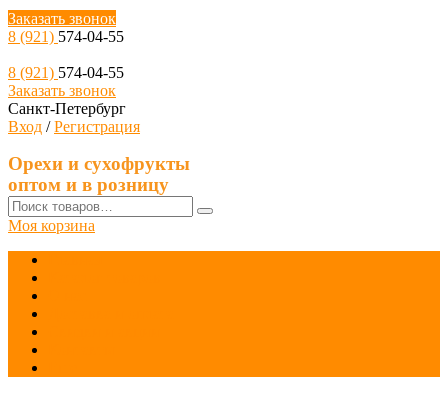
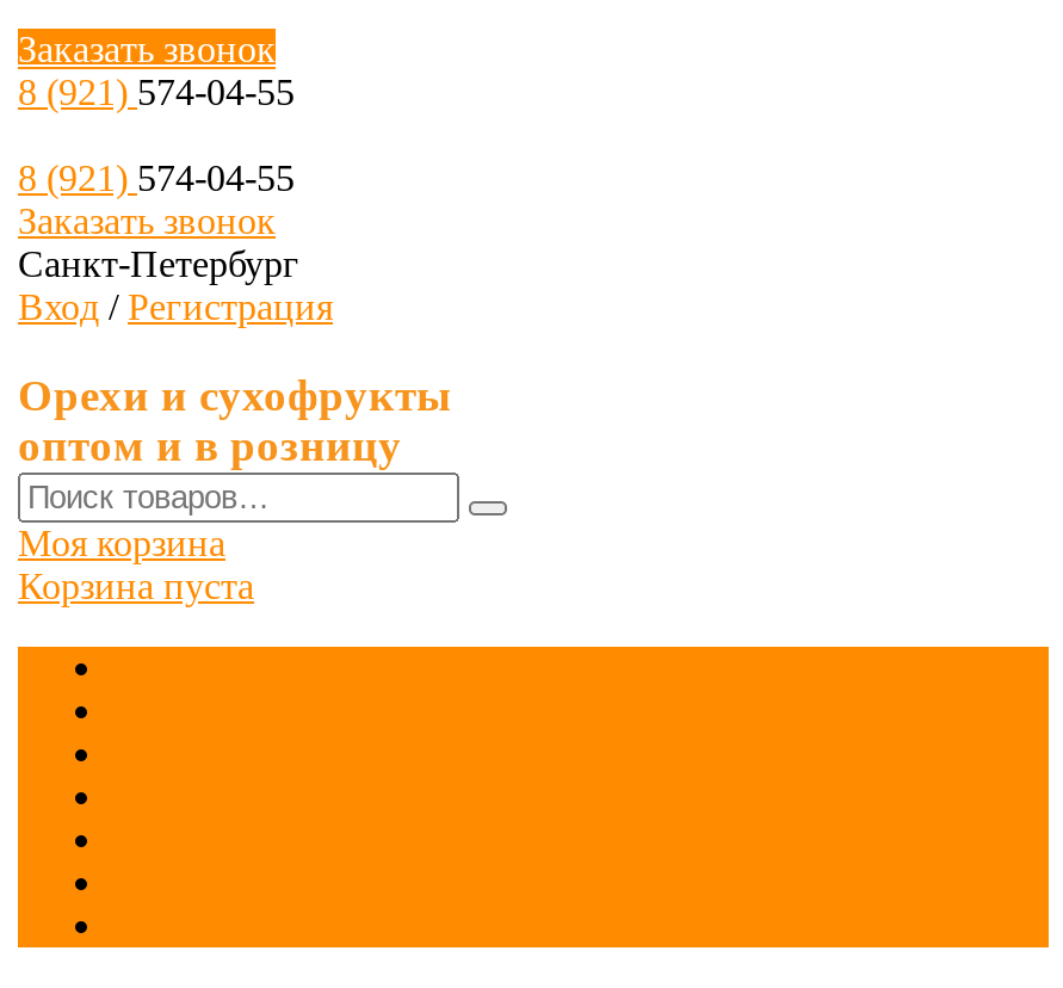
none -> [18,566,254,606] Корзина пуста

